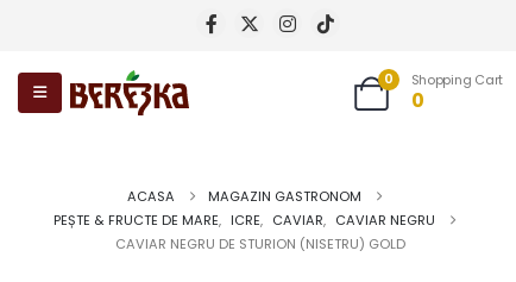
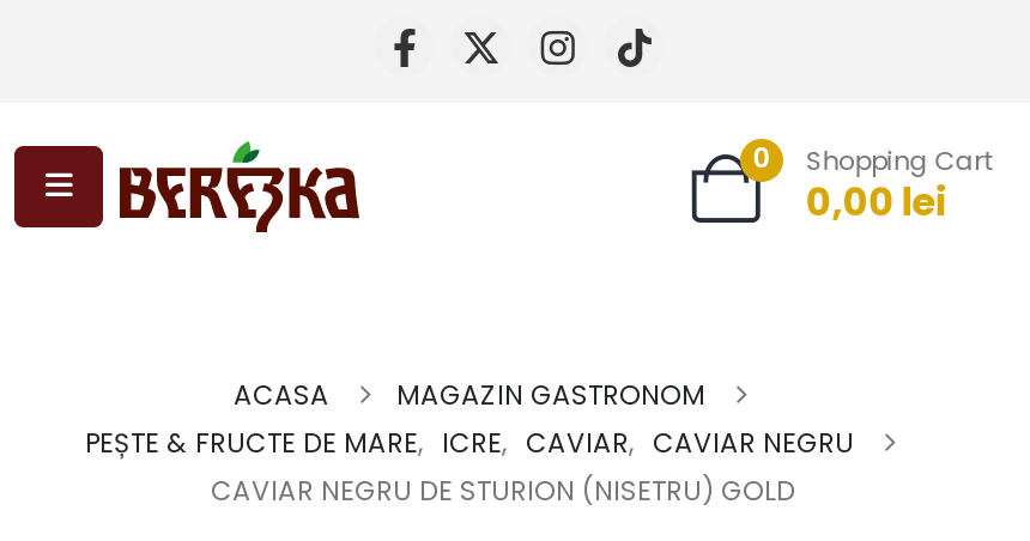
[411,87,424,114] 0 -> [806,174,947,229] 0,00 lei

